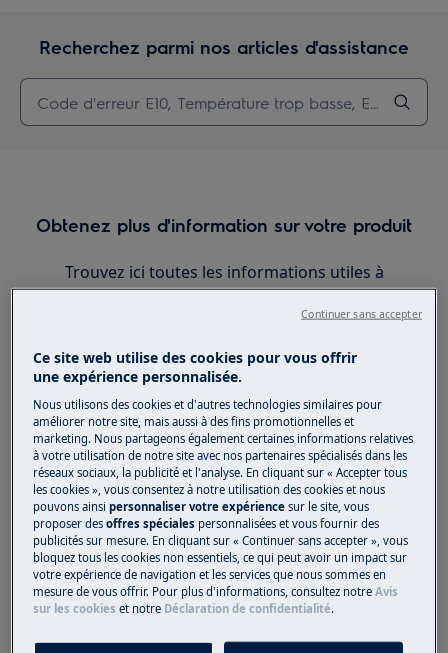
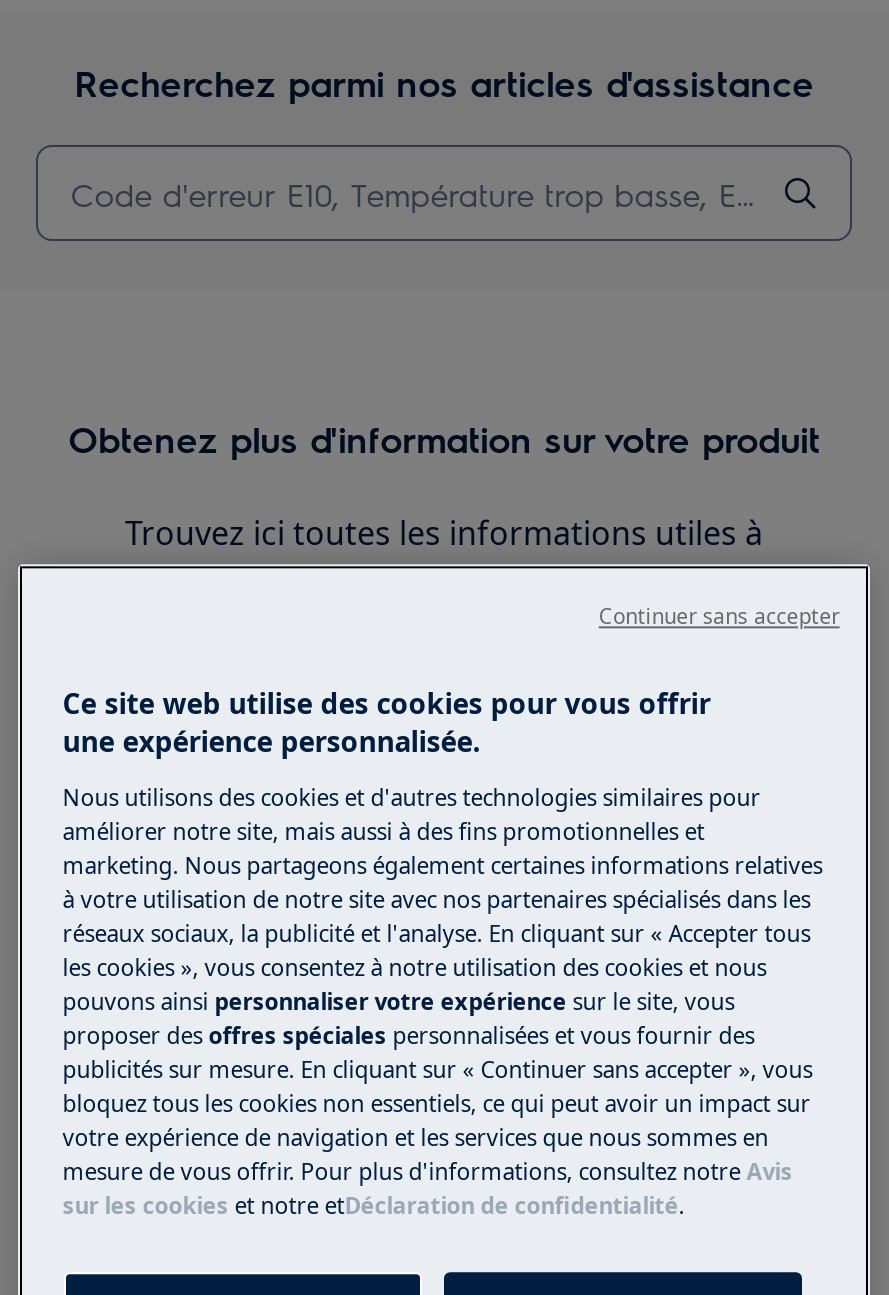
[33,600,334,615] sur les cookies et notre Déclaration de confidentialité. -> [62,1190,684,1220] sur les cookies et notre et Déclaration de confidentialité.

